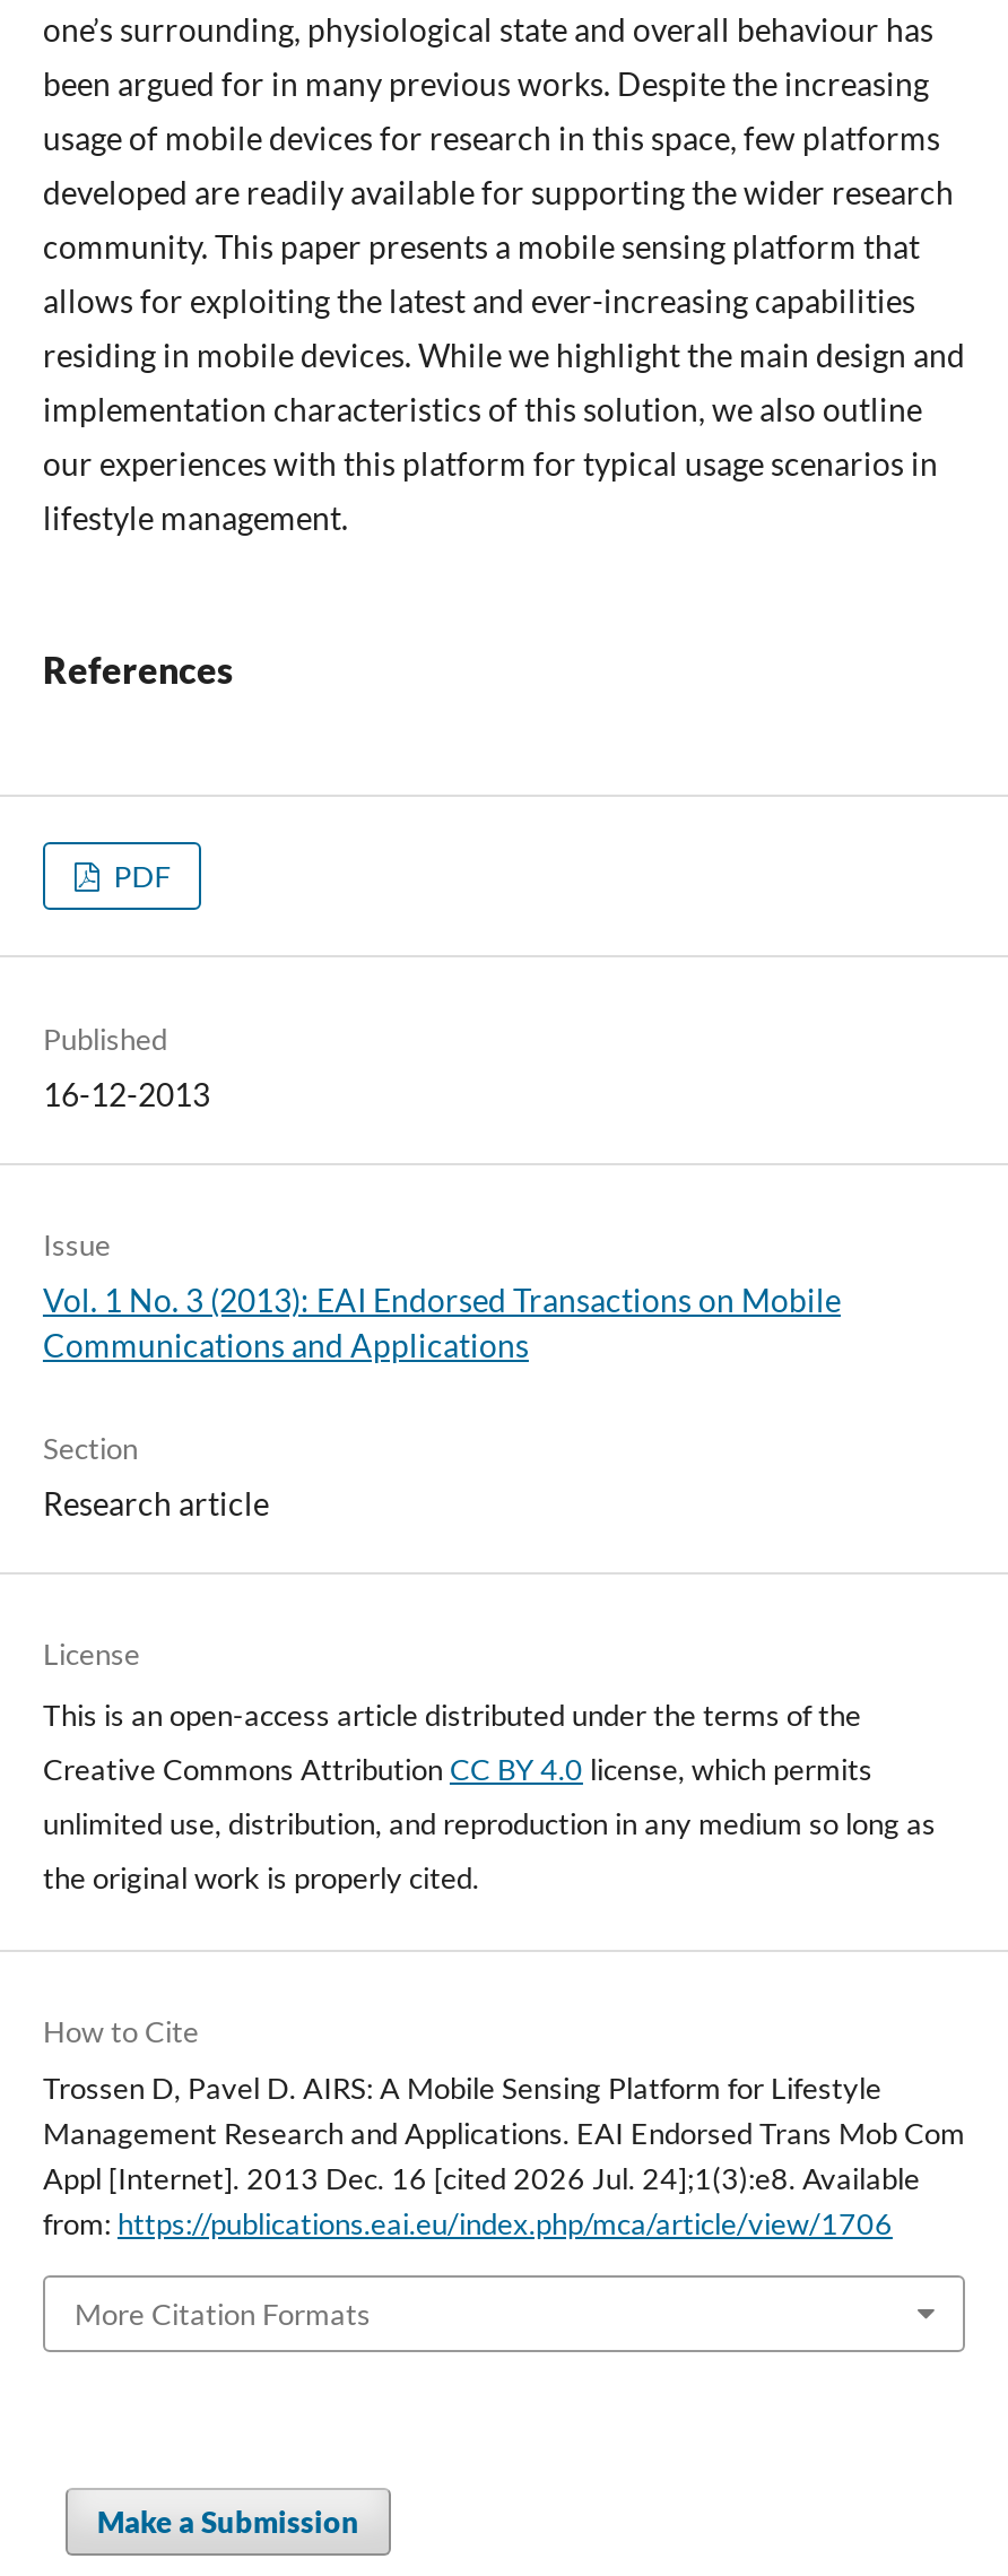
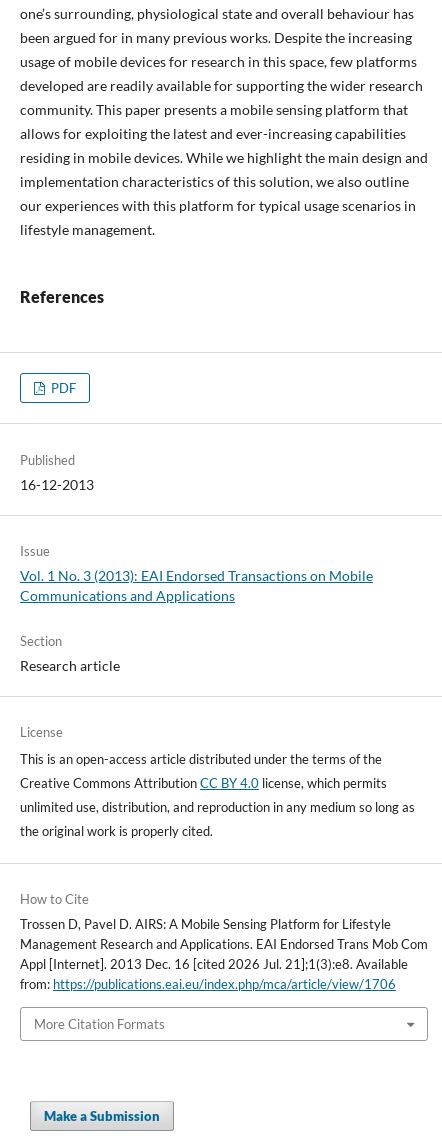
[43,2159,920,2195] Appl [Internet]. 2013 Dec. 16 [cited 2026 Jul. 24];1(3):e8. Available -> [20,956,408,972] Appl [Internet]. 2013 Dec. 16 [cited 2026 Jul. 21];1(3):e8. Available

